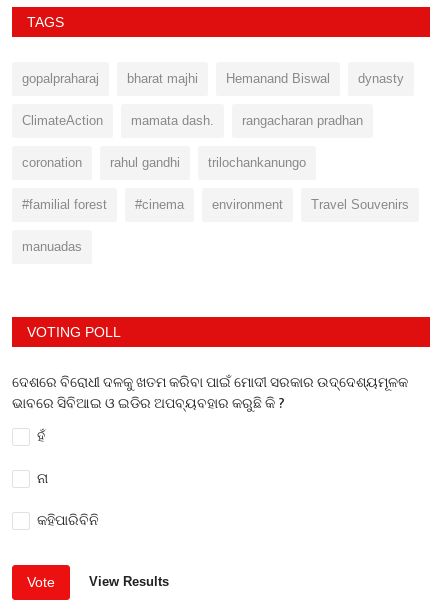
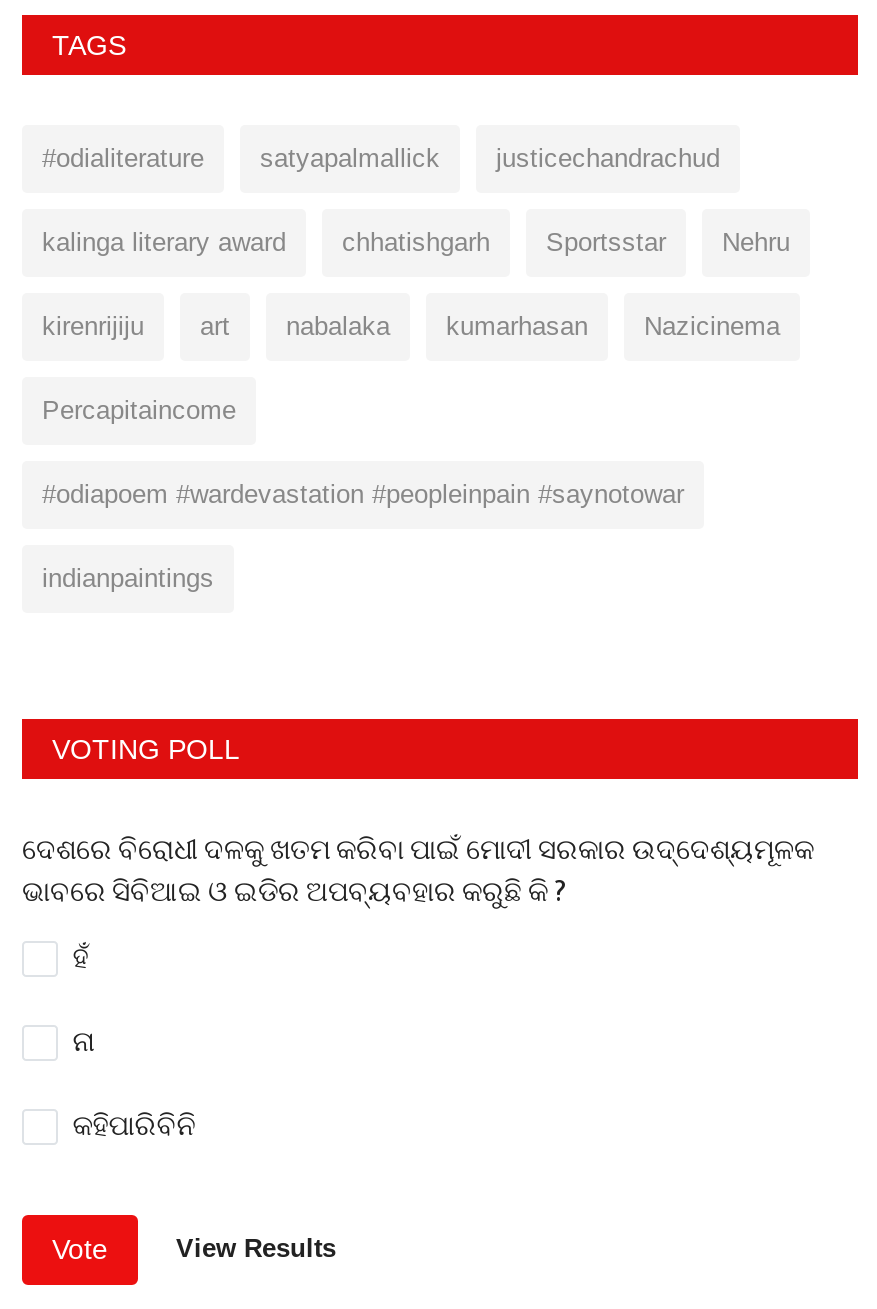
[22,71,409,254] gopalpraharaj | bharat majhi | Hemanand Biswal | dynasty | ClimateAction | mamata dash. | rangacharan pradhan | coronation | rahul gandhi | trilochankanungo | #familial forest | #cinema | environment | Travel Souvenirs | manuadas -> [42,143,790,593] #odialiterature | satyapalmallick | justicechandrachud | kalinga literary award | chhatishgarh | Sportsstar | Nehru | kirenrijiju | art | nabalaka | kumarhasan | Nazicinema | Percapitaincome | #odiapoem #wardevastation #peopleinpain #saynotowar | indianpaintings

